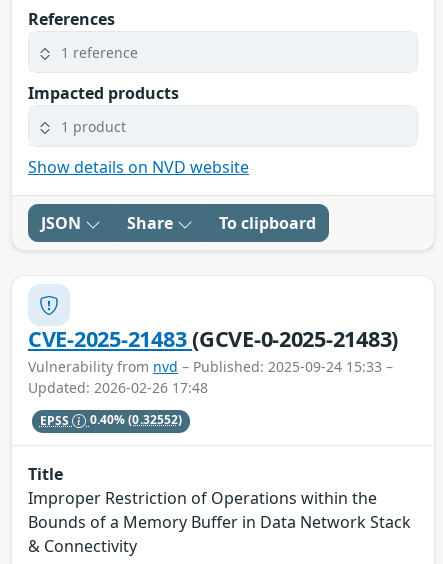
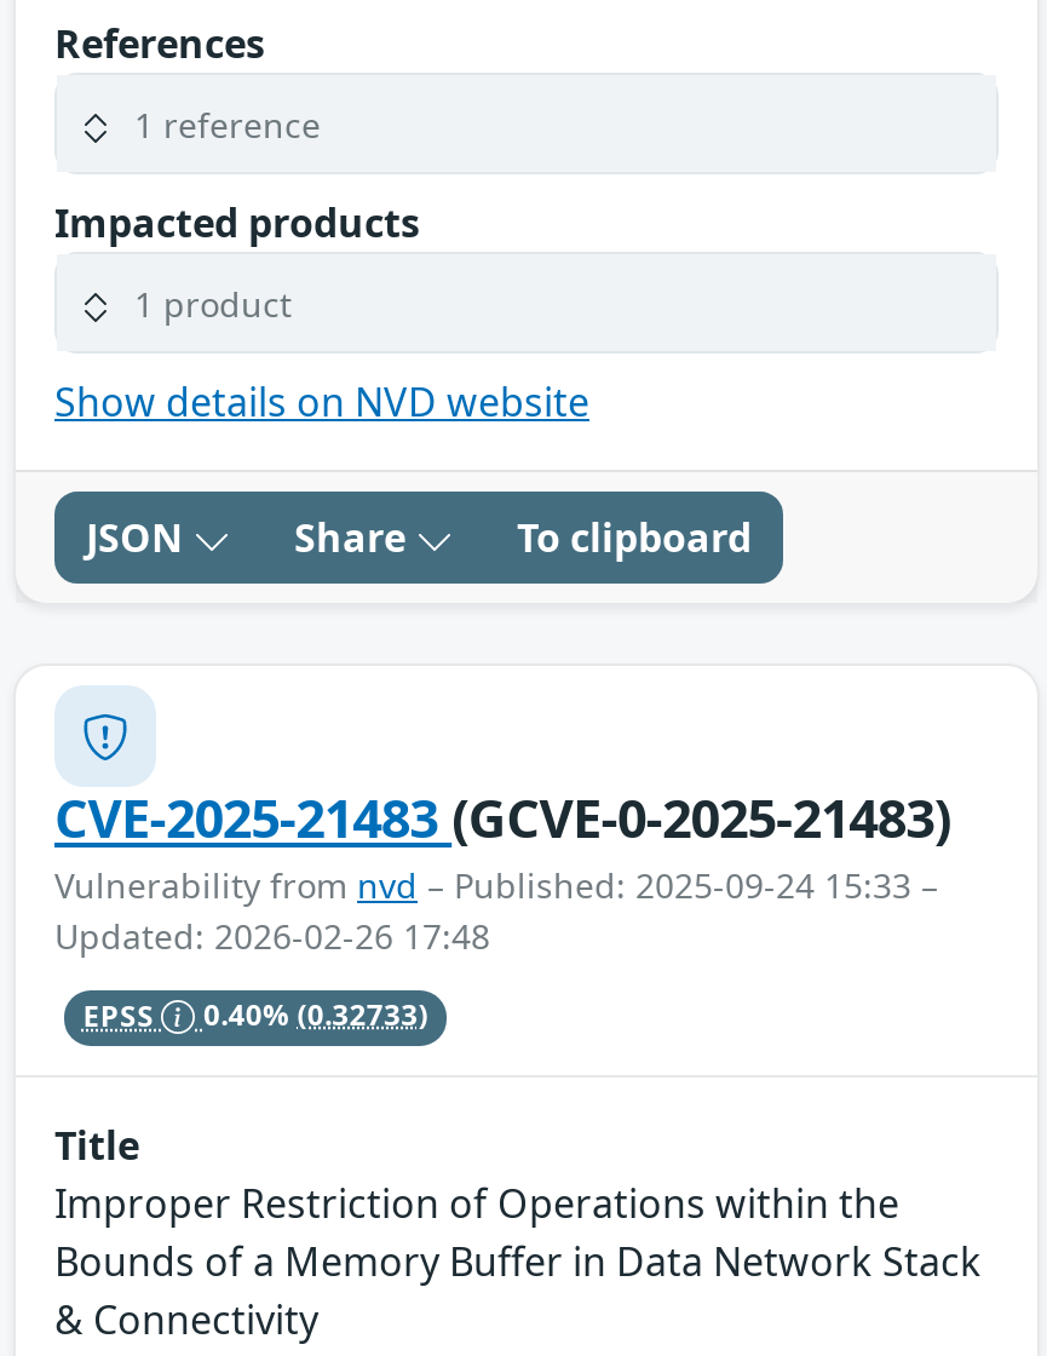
[40,412,182,429] EPSS 0.40% (0.32552) -> [83,994,428,1036] EPSS 0.40% (0.32733)

